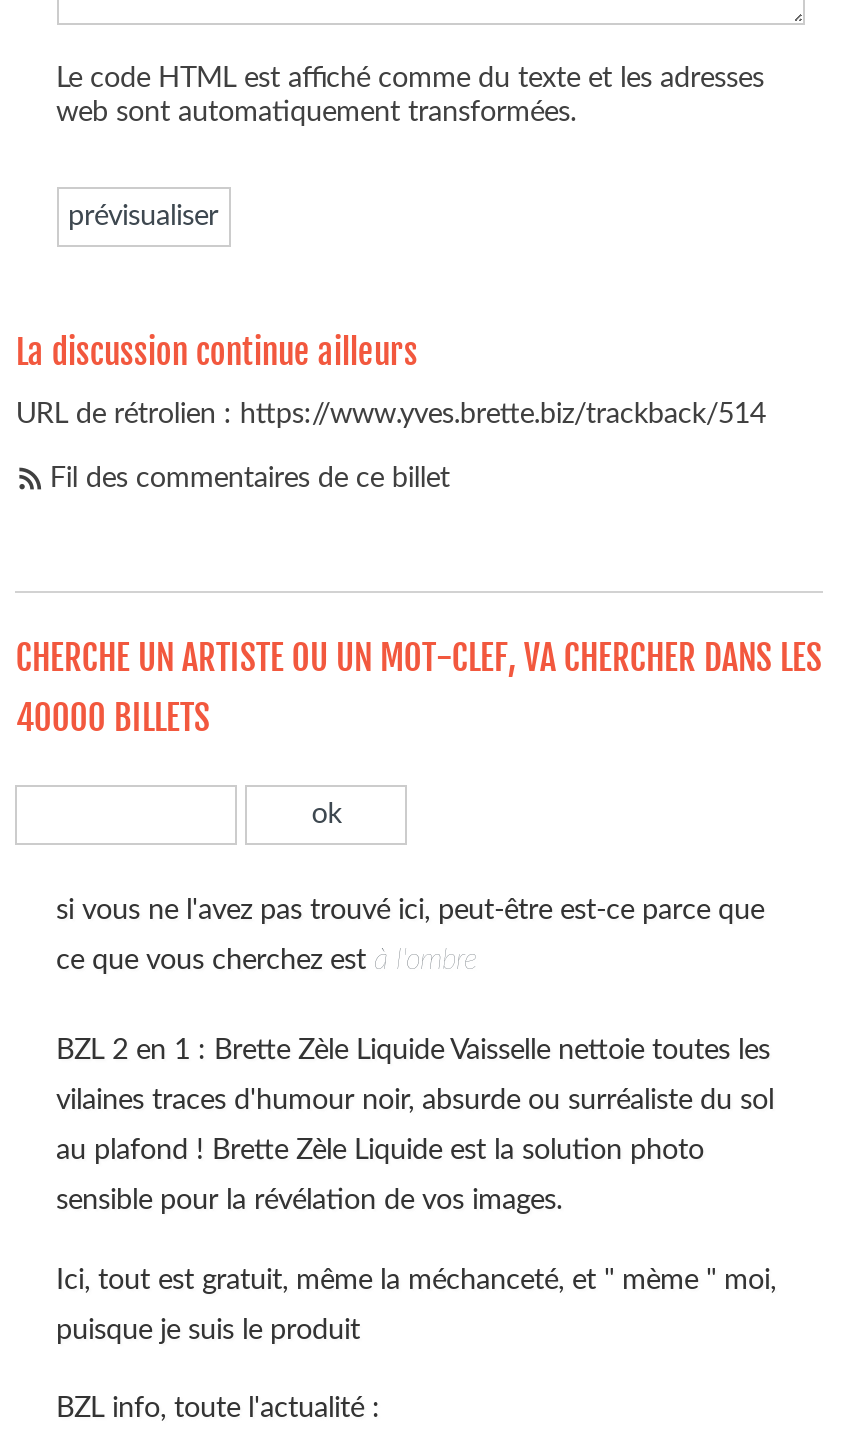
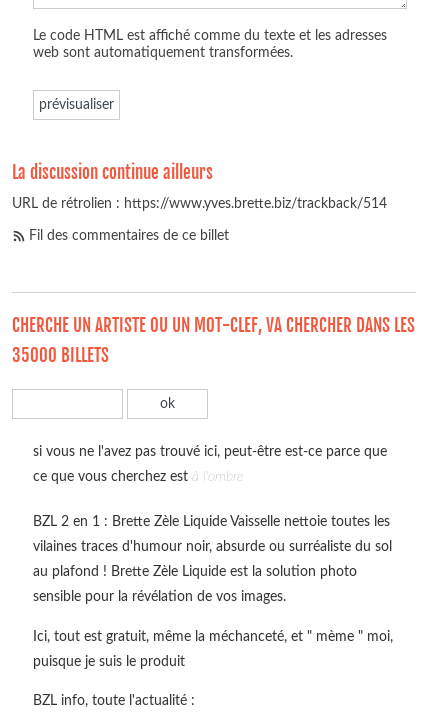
[16,697,210,739] 40000 BILLETS -> [12,345,109,366] 35000 BILLETS

